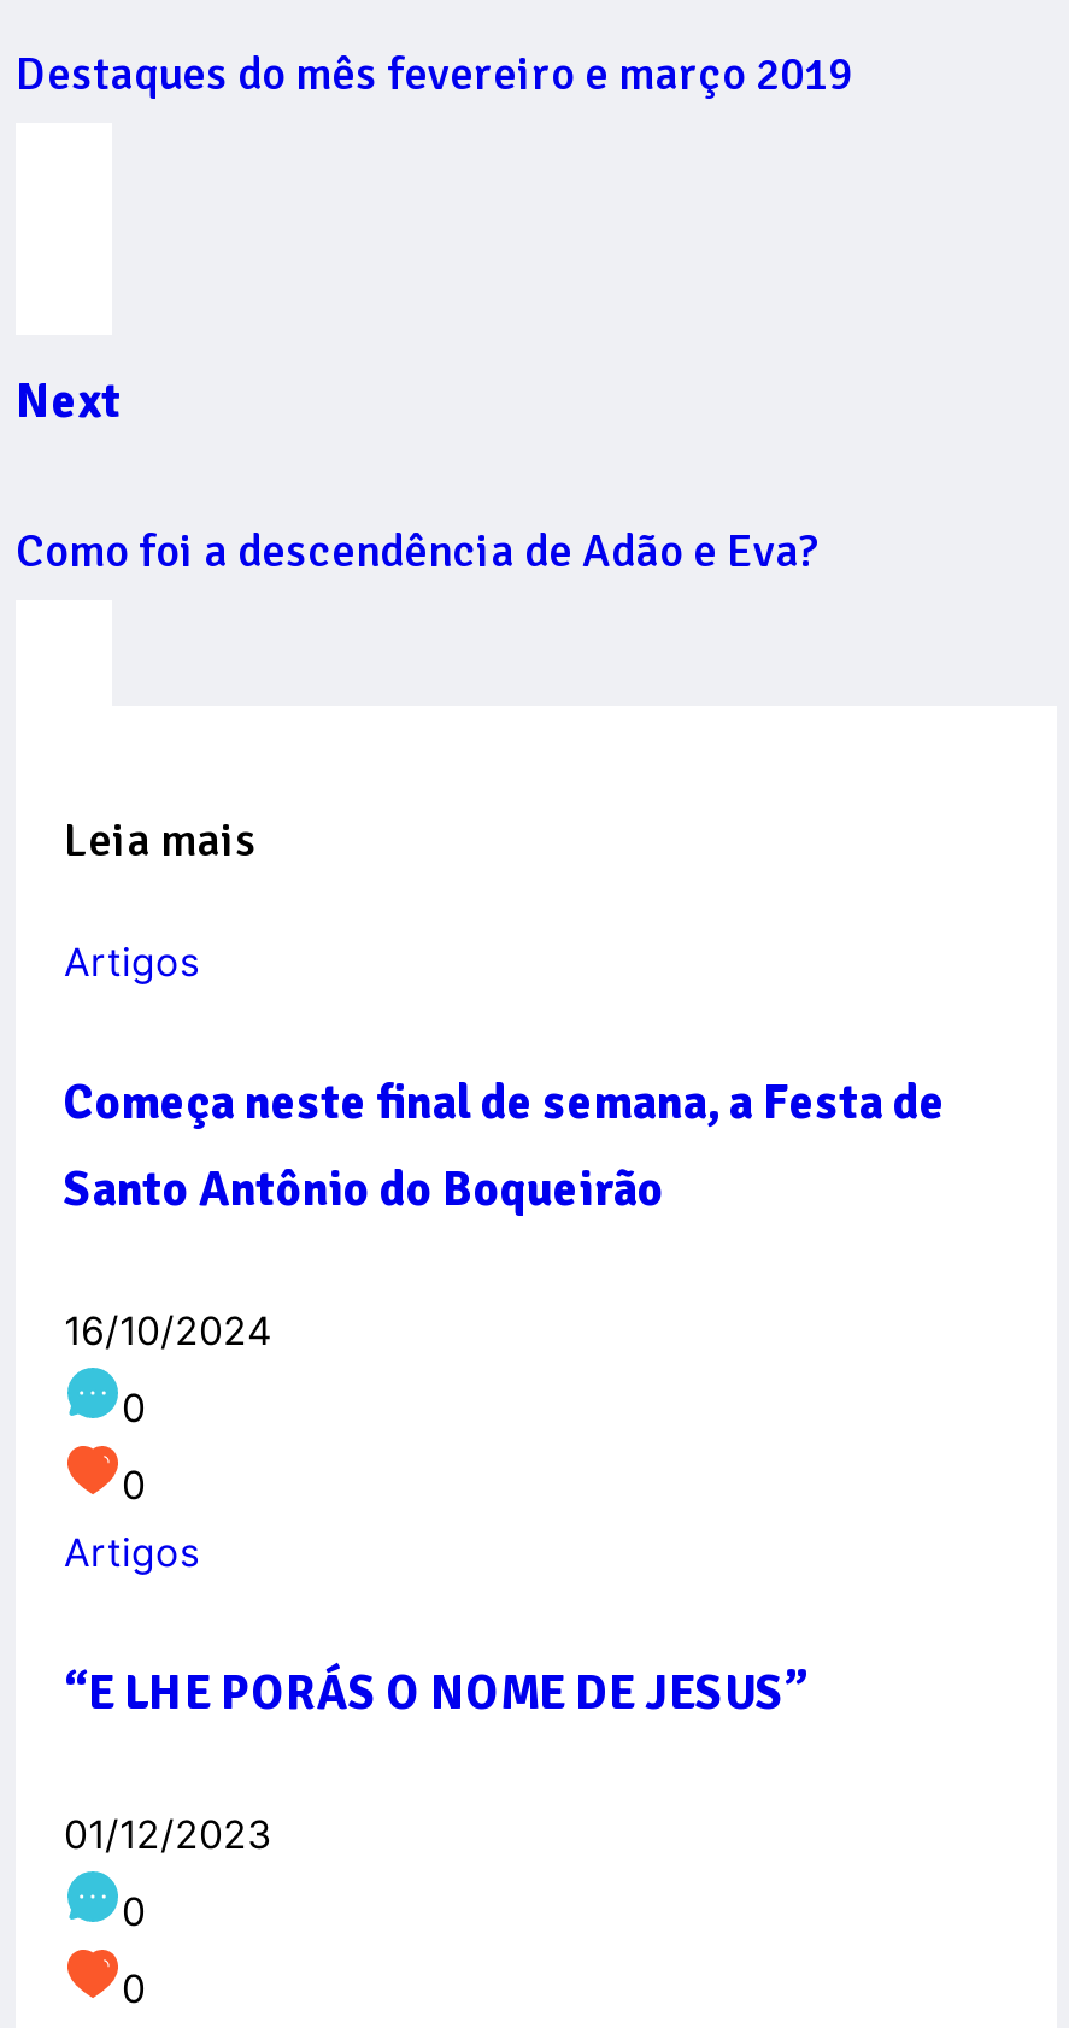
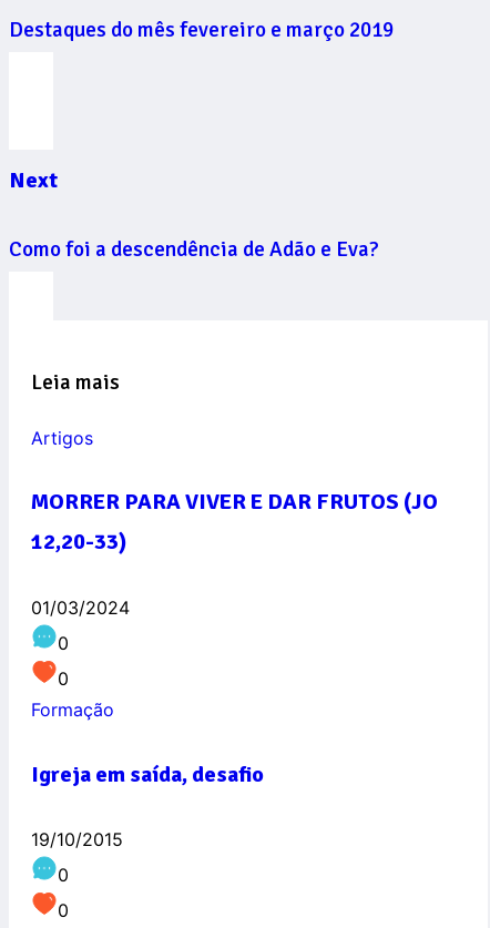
[64,1072,946,1219] Começa neste final de semana, a Festa de | Santo Antônio do Boqueirão -> [31,488,438,556] MORRER PARA VIVER E DAR FRUTOS (JO | 12,20-33)
[64,1307,271,1356] 16/10/2024 -> [31,596,130,619] 01/03/2024
[64,1529,199,1577] Artigos -> [31,698,114,721] Formação
[64,1663,809,1723] “E LHE PORÁS O NOME DE JESUS” -> [31,760,264,788] Igreja em saída, desafio
[64,1812,271,1860] 01/12/2023 -> [31,828,123,851] 19/10/2015

